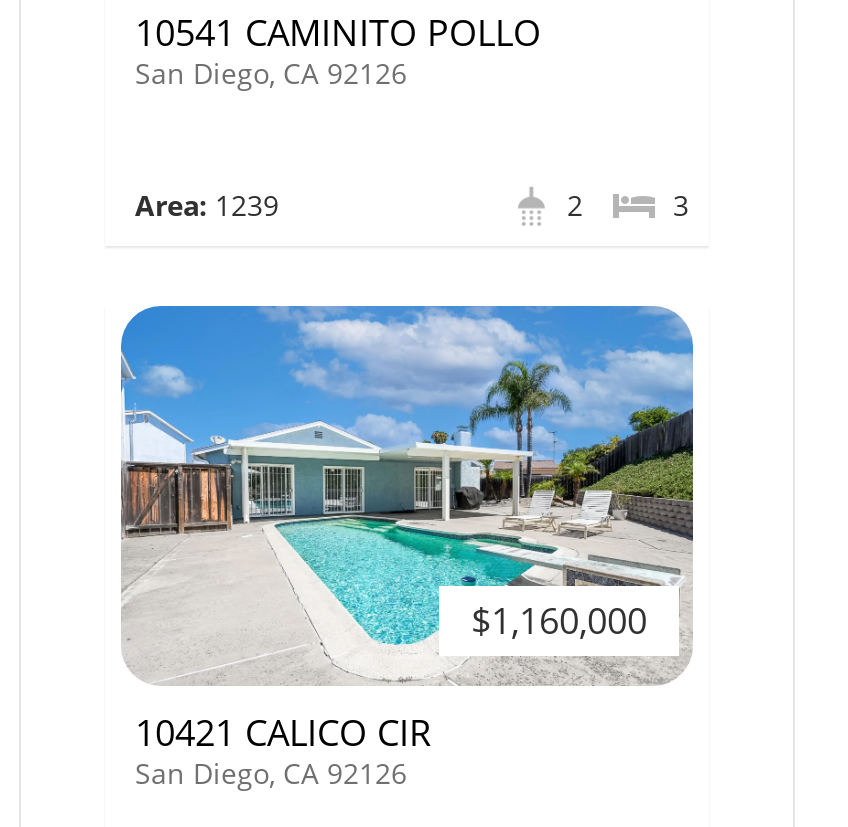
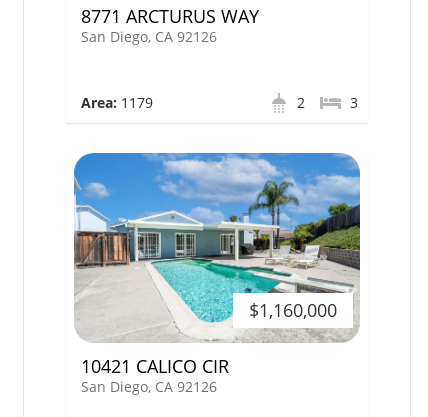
[135,8,541,56] 10541 CAMINITO POLLO -> [81,4,259,28] 8771 ARCTURUS WAY
[135,186,279,224] Area: 1239 -> [81,93,153,112] Area: 1179

